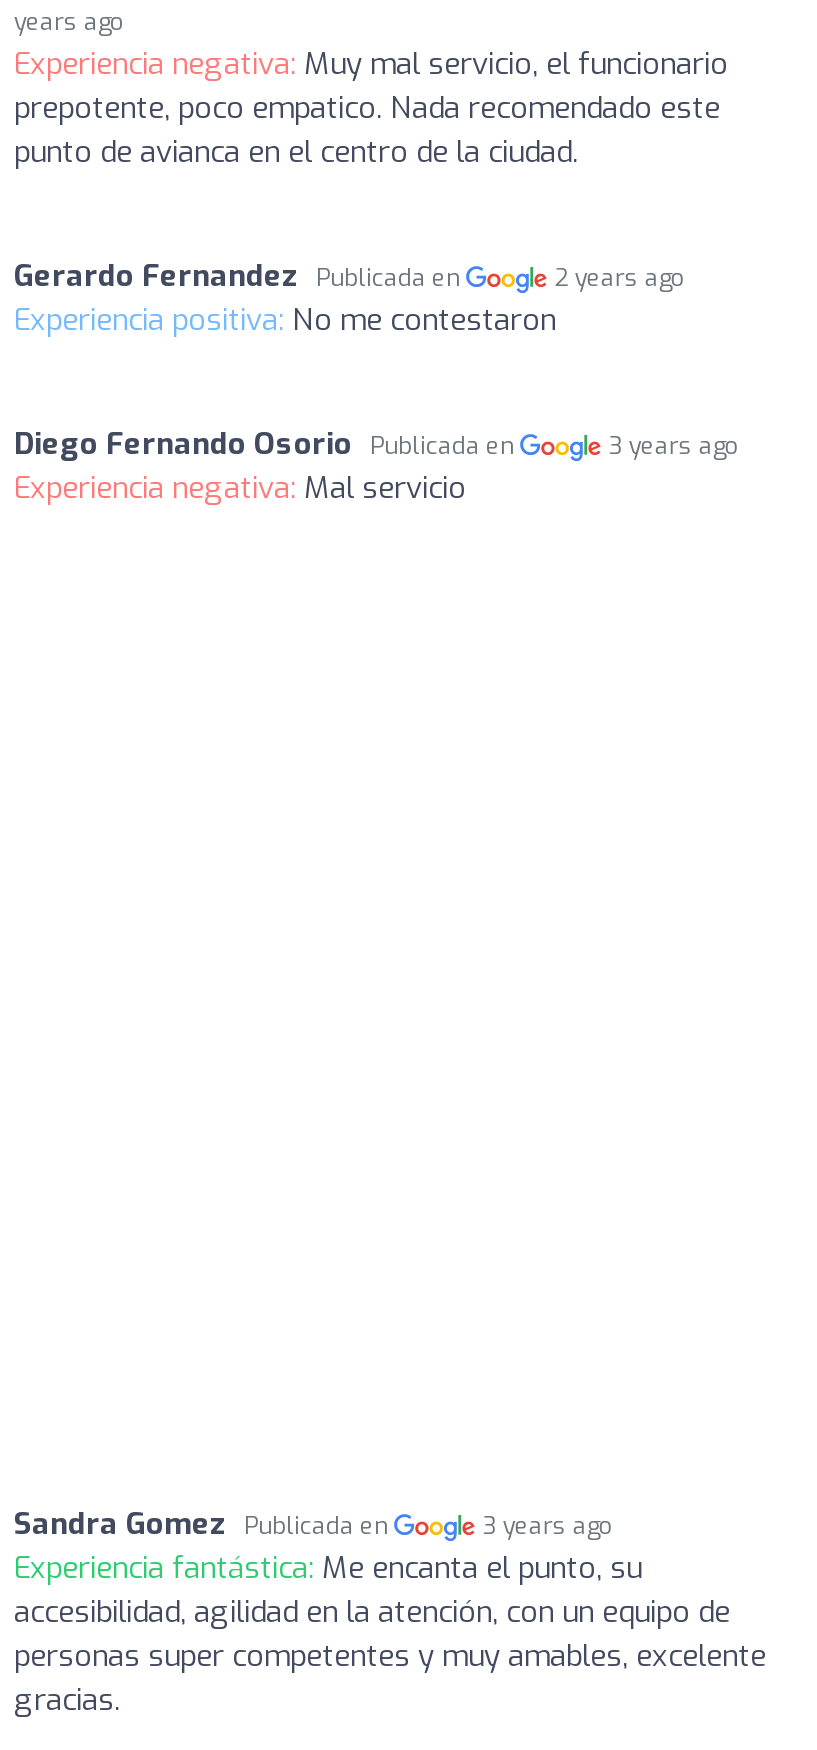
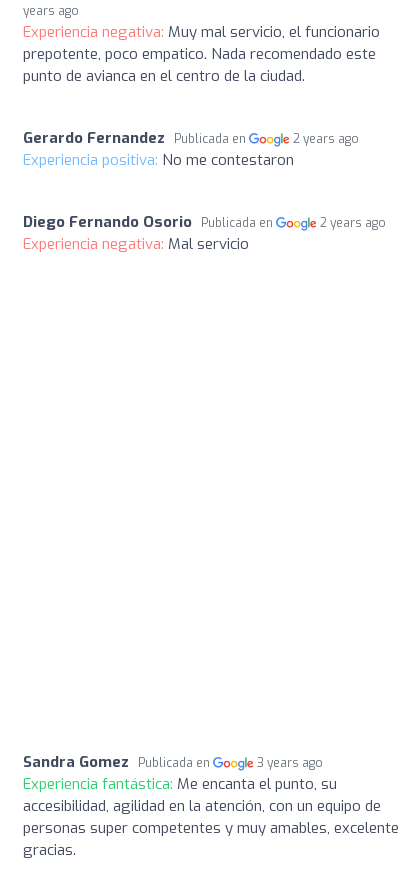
[609,430,741,462] 3 years ago -> [320,215,386,231] 2 years ago

